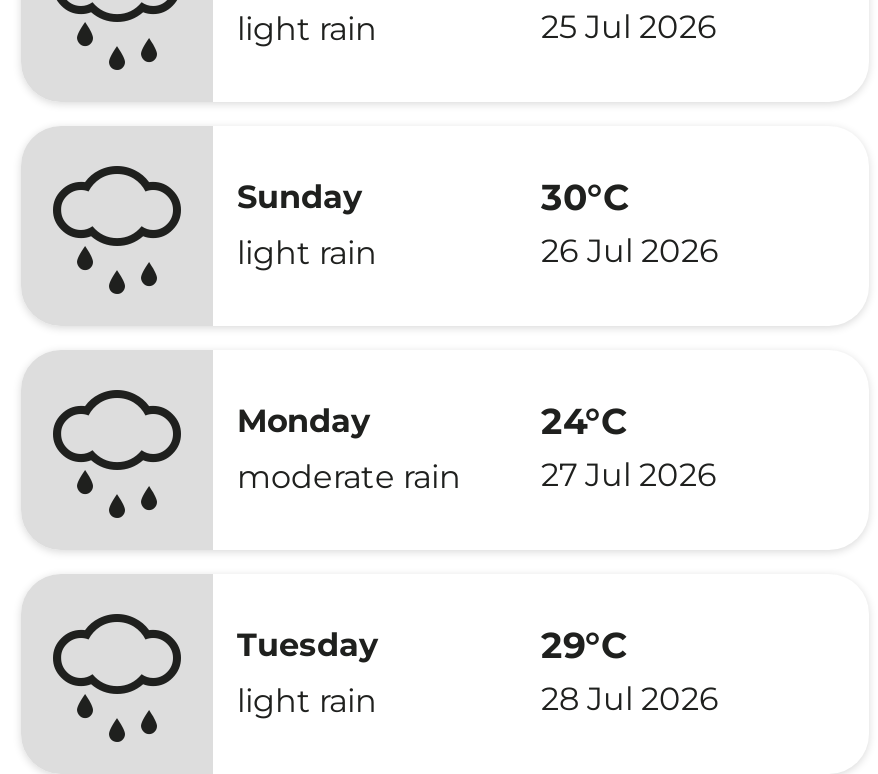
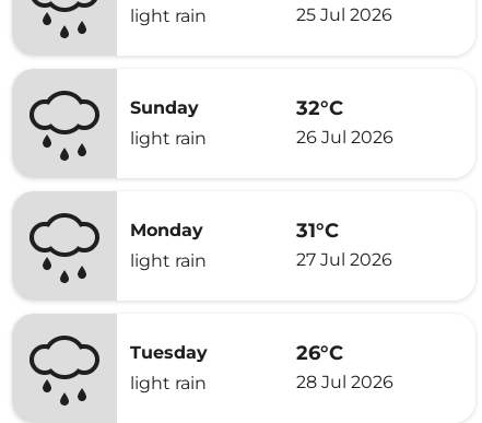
[541,175,629,219] 30°C -> [296,96,343,120] 32°C
[541,399,627,443] 24°C -> [296,218,339,242] 31°C
[237,458,461,496] moderate rain -> [130,250,207,271] light rain
[541,623,627,667] 29°C -> [296,340,343,365] 26°C

